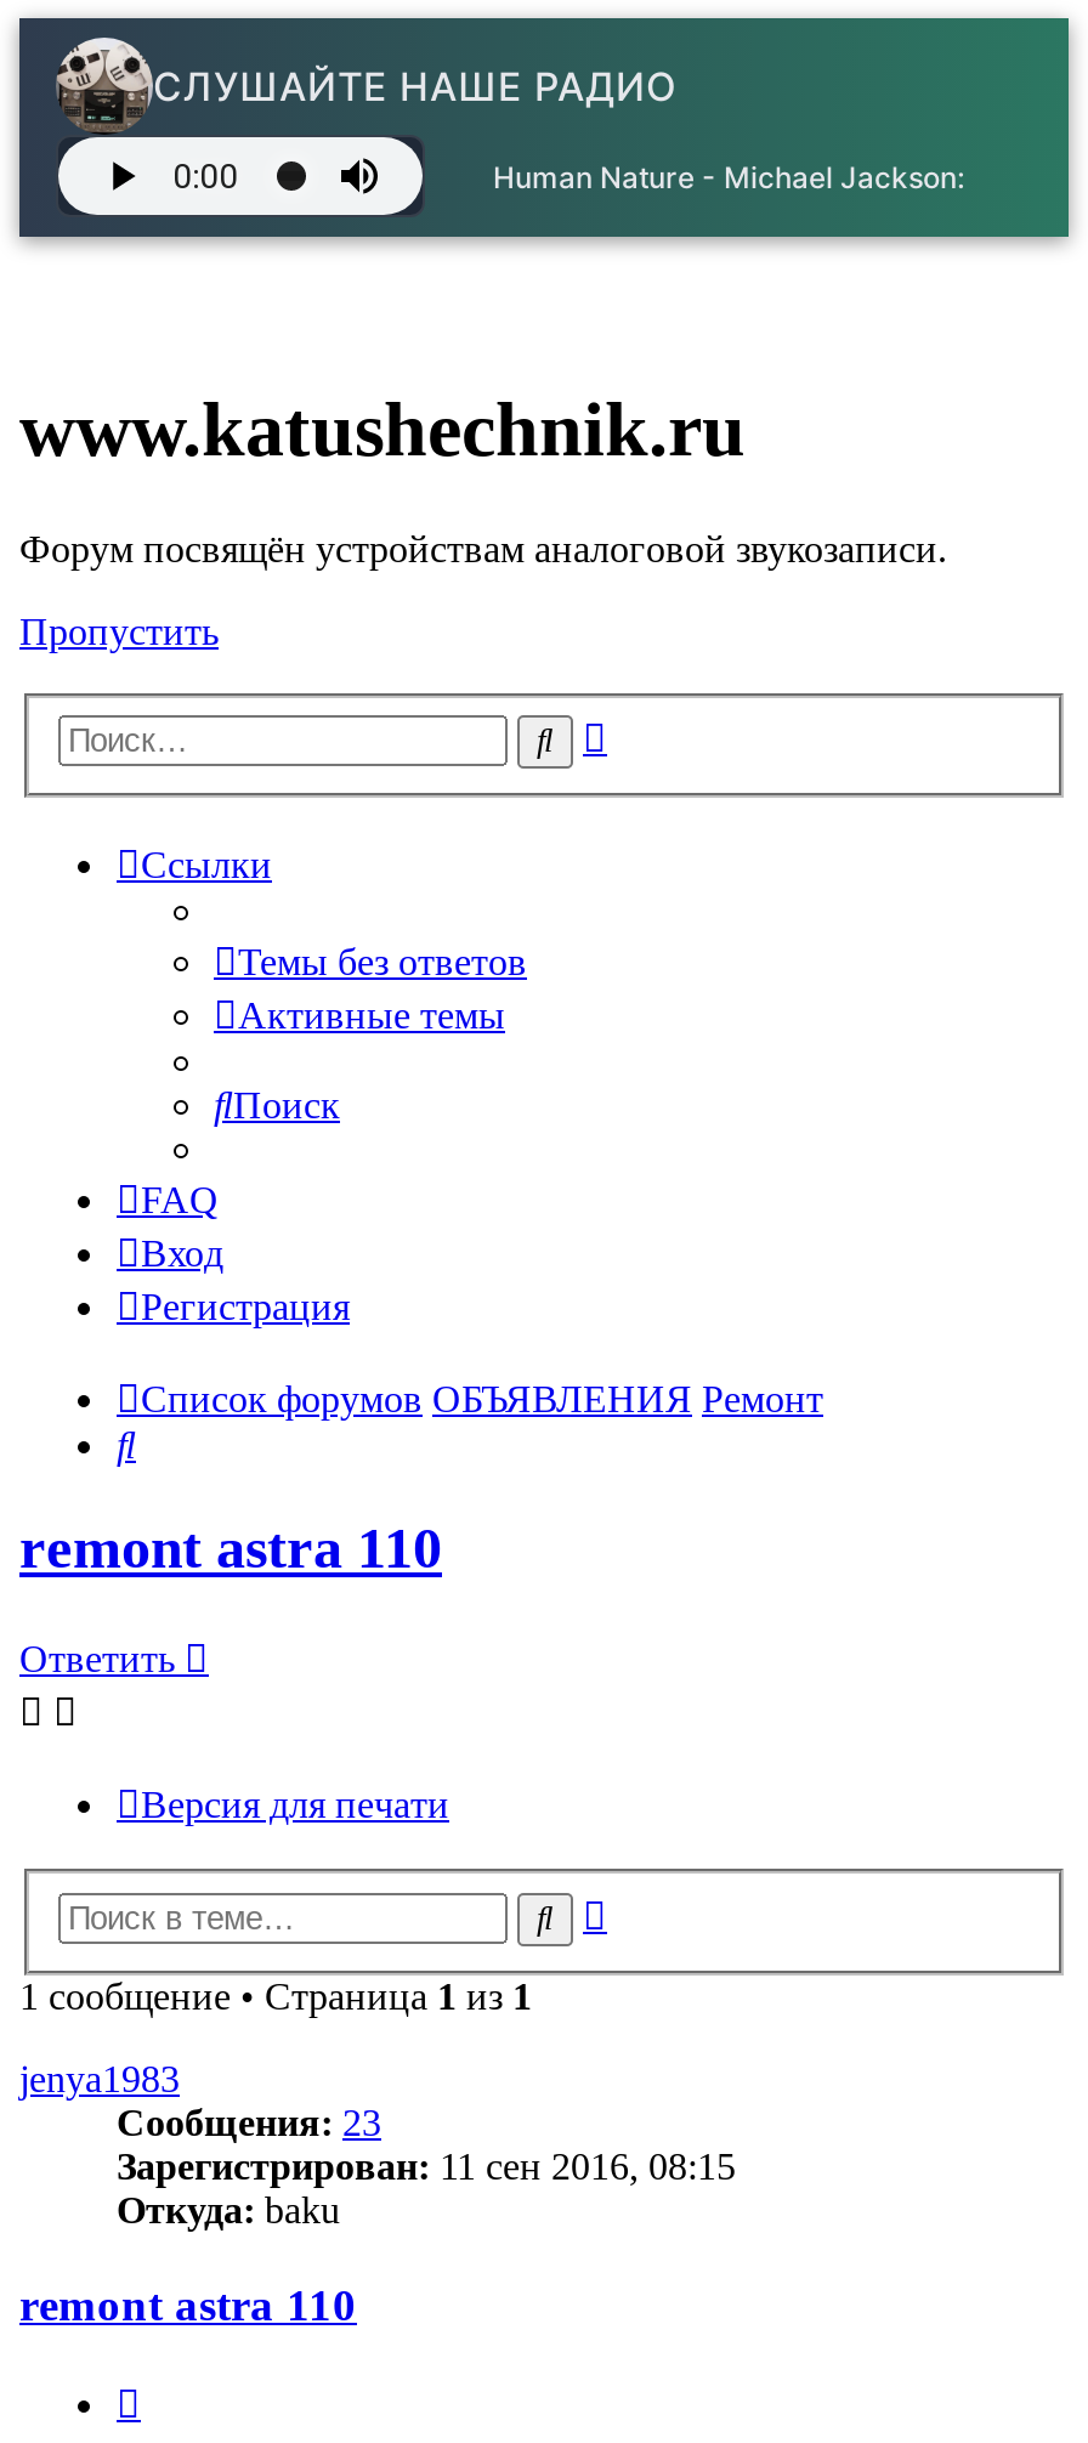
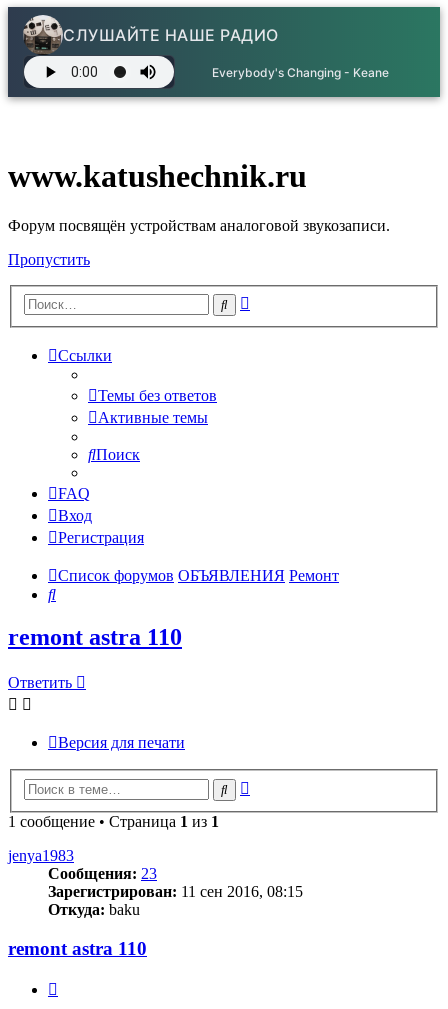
[493,158,964,194] Human Nature - Michael Jackson: -> [211,64,388,79] Everybody's Changing - Keane

